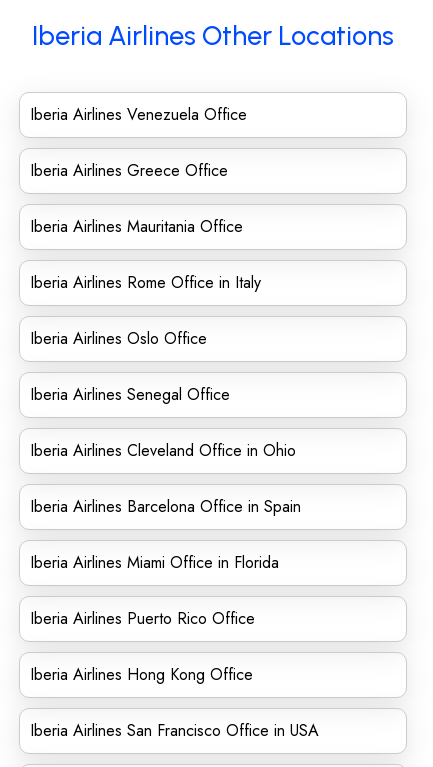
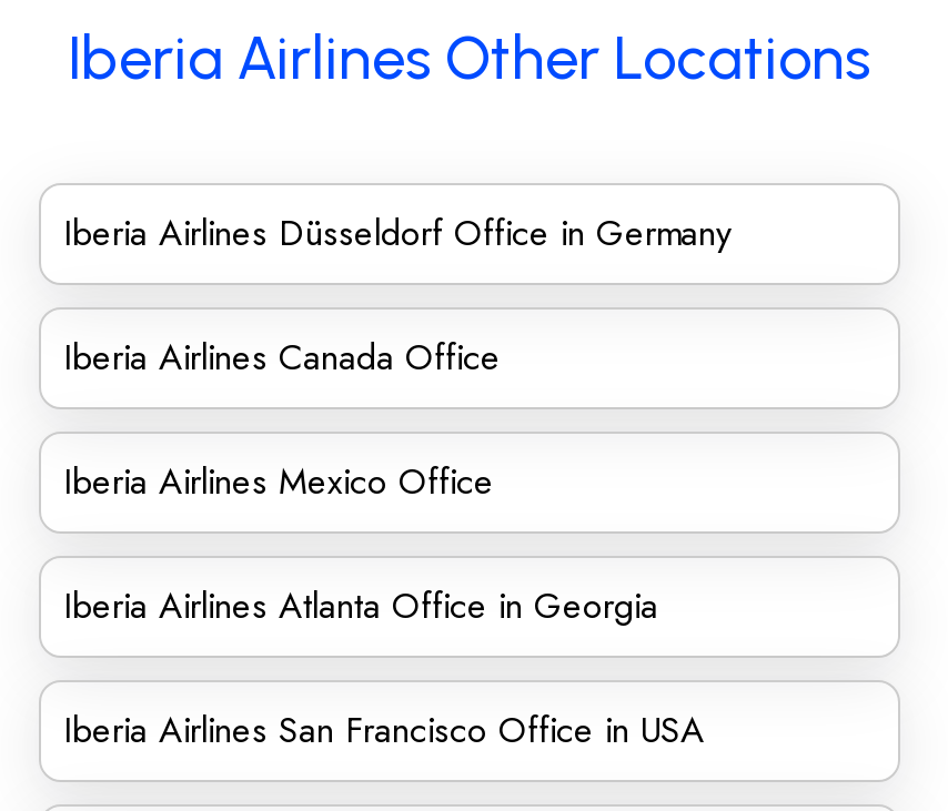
[30,103,301,686] Iberia Airlines Venezuela Office | Iberia Airlines Greece Office | Iberia Airlines Mauritania Office | Iberia Airlines Rome Office in Italy | Iberia Airlines Oslo Office | Iberia Airlines Senegal Office | Iberia Airlines Cleveland Office in Ohio | Iberia Airlines Barcelona Office in Spain | Iberia Airlines Miami Office in Florida | Iberia Airlines Puerto Rico Office | Iberia Airlines Hong Kong Office -> [63,207,732,631] Iberia Airlines Düsseldorf Office in Germany | Iberia Airlines Canada Office | Iberia Airlines Mexico Office | Iberia Airlines Atlanta Office in Georgia

